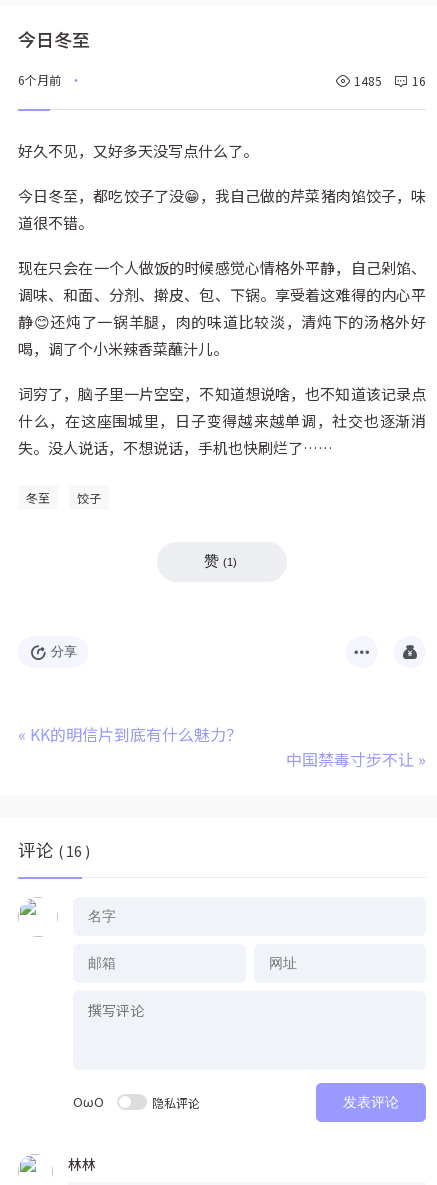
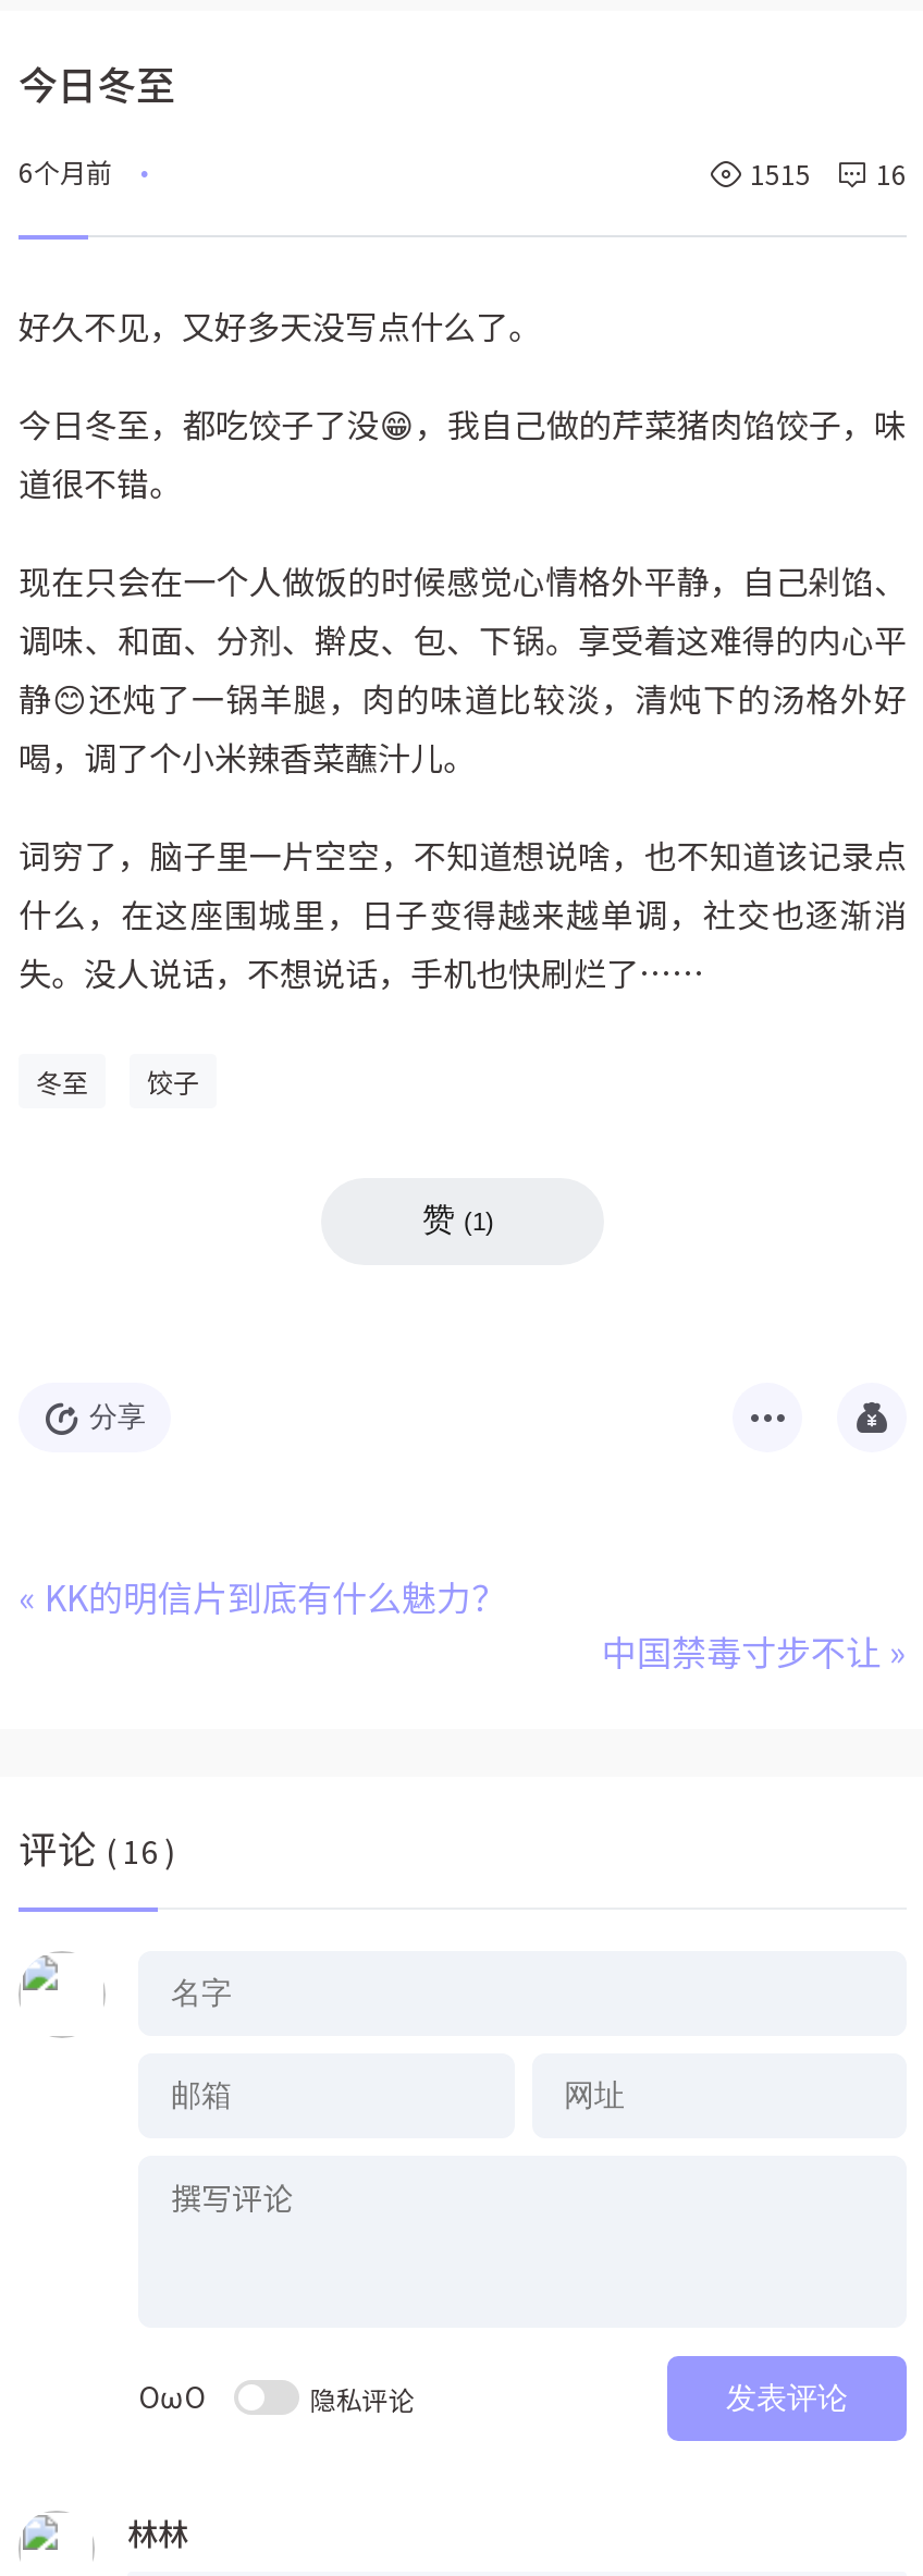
[354,72,426,89] 1485 16 -> [750,154,907,191] 1515 16

